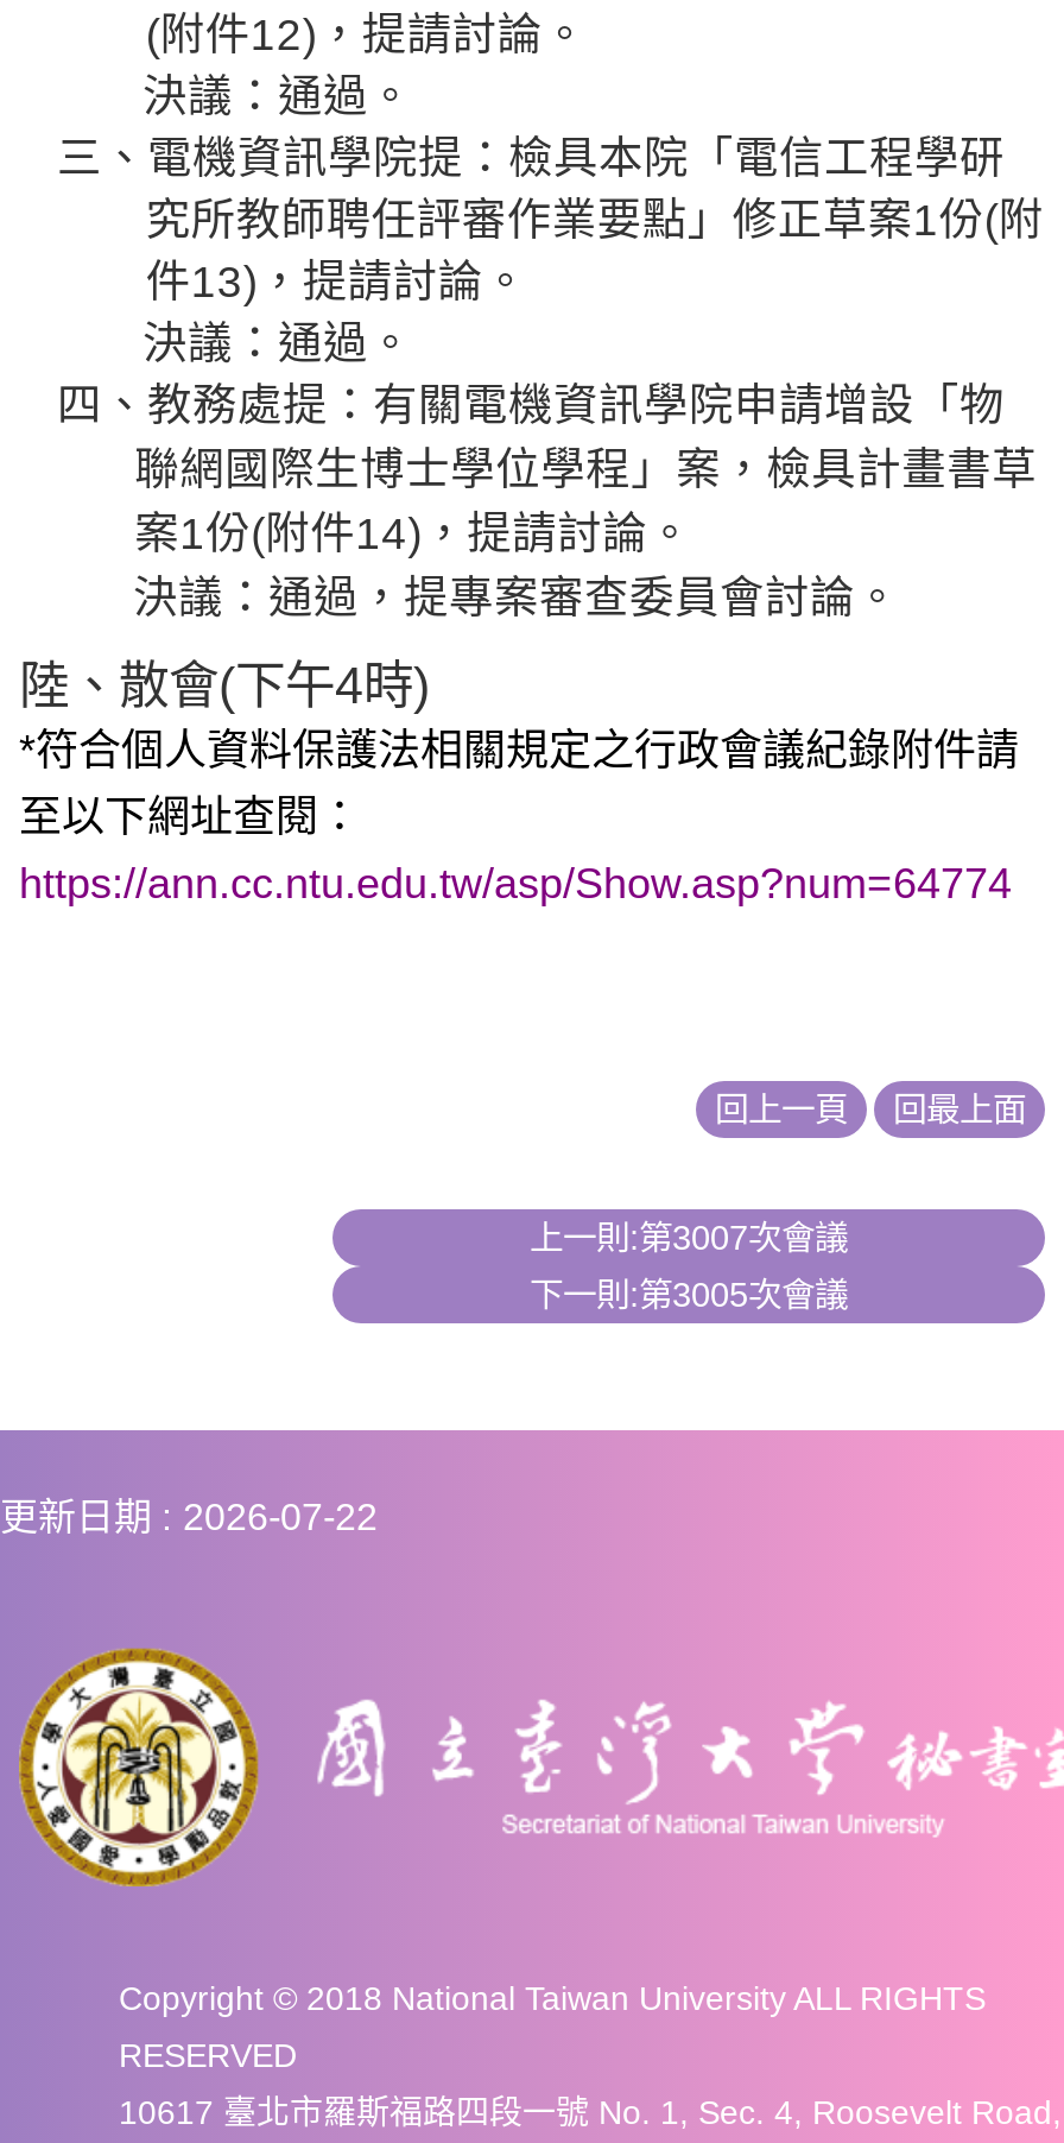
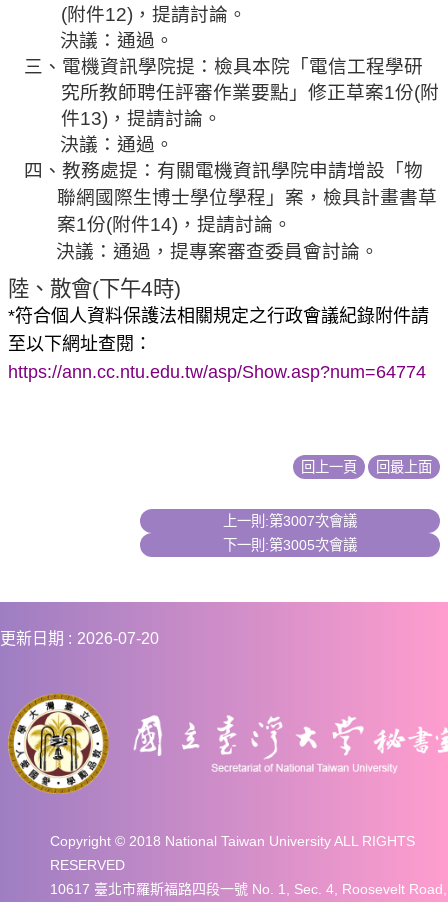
[0,1497,378,1537] 更新日期 2026-07-22 -> [0,630,159,647] 更新日期 2026-07-20

